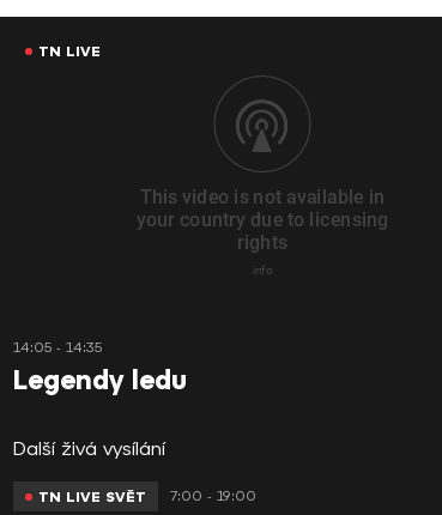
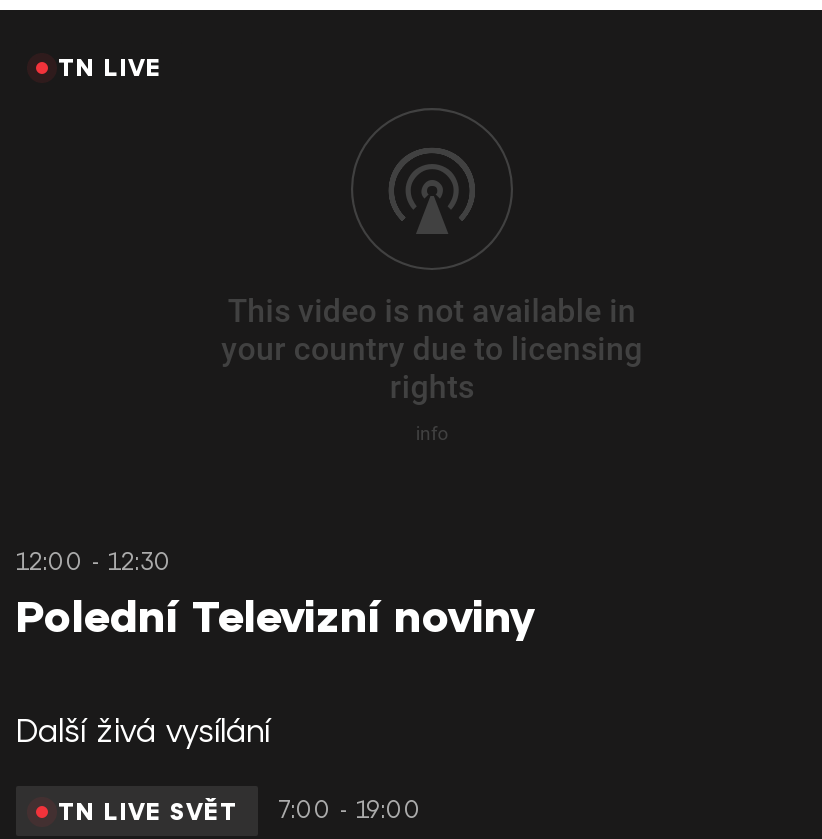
[13,339,187,395] 14:05 - 14:35 | Legendy ledu -> [16,548,534,642] 12:00 - 12:30 | Polední Televizní noviny

